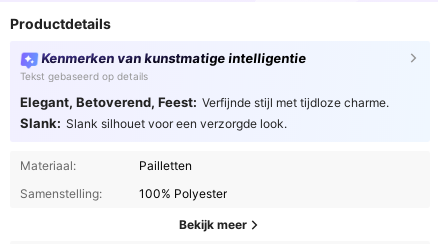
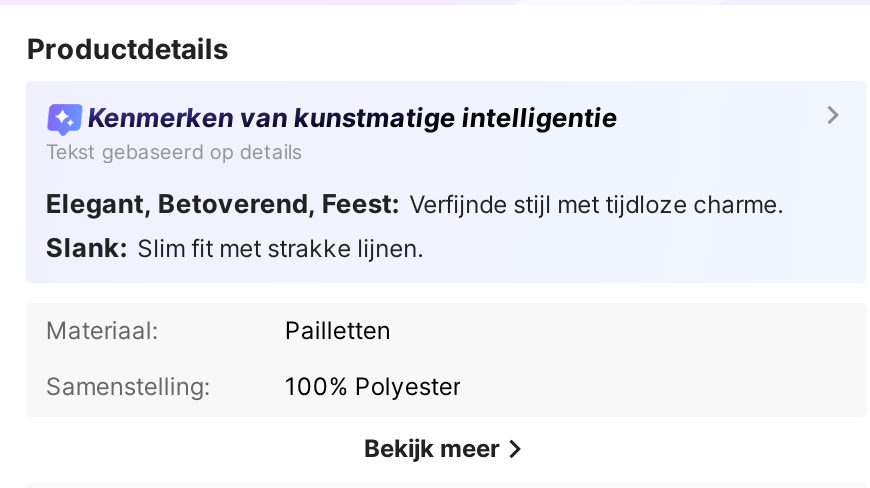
[20,115,287,131] Slank: Slank silhouet voor een verzorgde look. -> [46,231,423,263] Slank: Slim fit met strakke lijnen.

